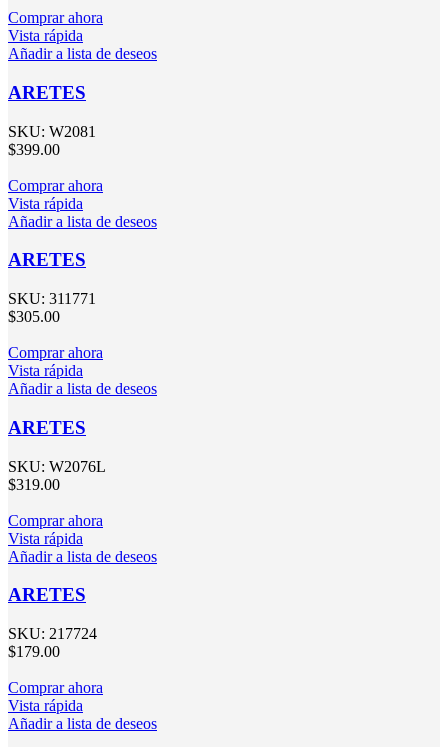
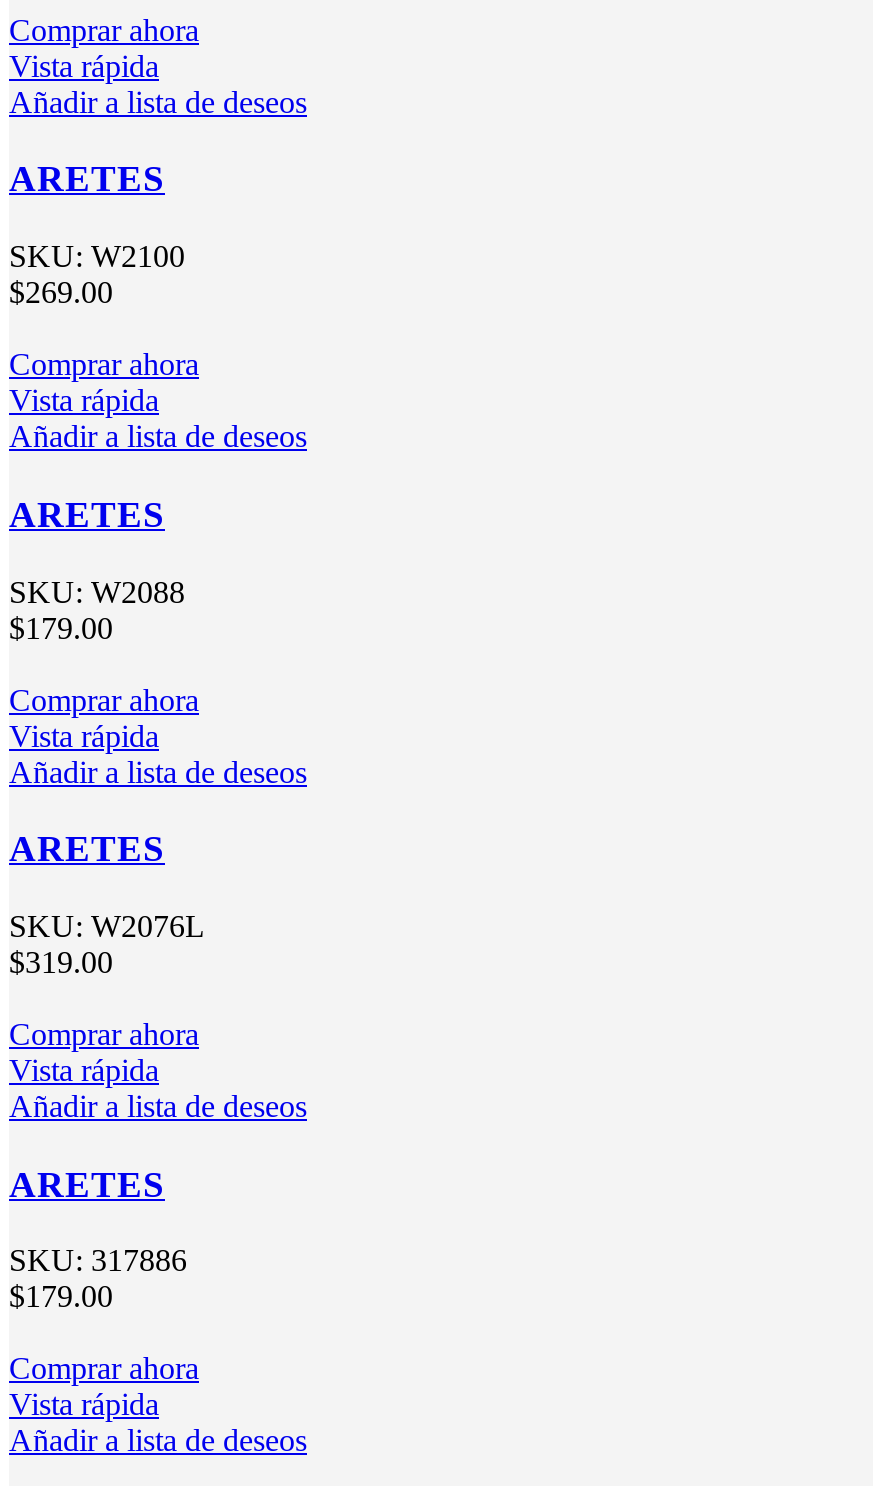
[8,123,96,140] SKU: W2081 -> [9,239,185,273] SKU: W2100
[8,141,60,158] $399.00 -> [9,275,113,309] $269.00
[8,290,96,307] SKU: 311771 -> [9,574,185,608] SKU: W2088
[8,308,60,325] $305.00 -> [9,610,113,644] $179.00
[8,625,97,642] SKU: 217724 -> [9,1244,187,1278] SKU: 317886

